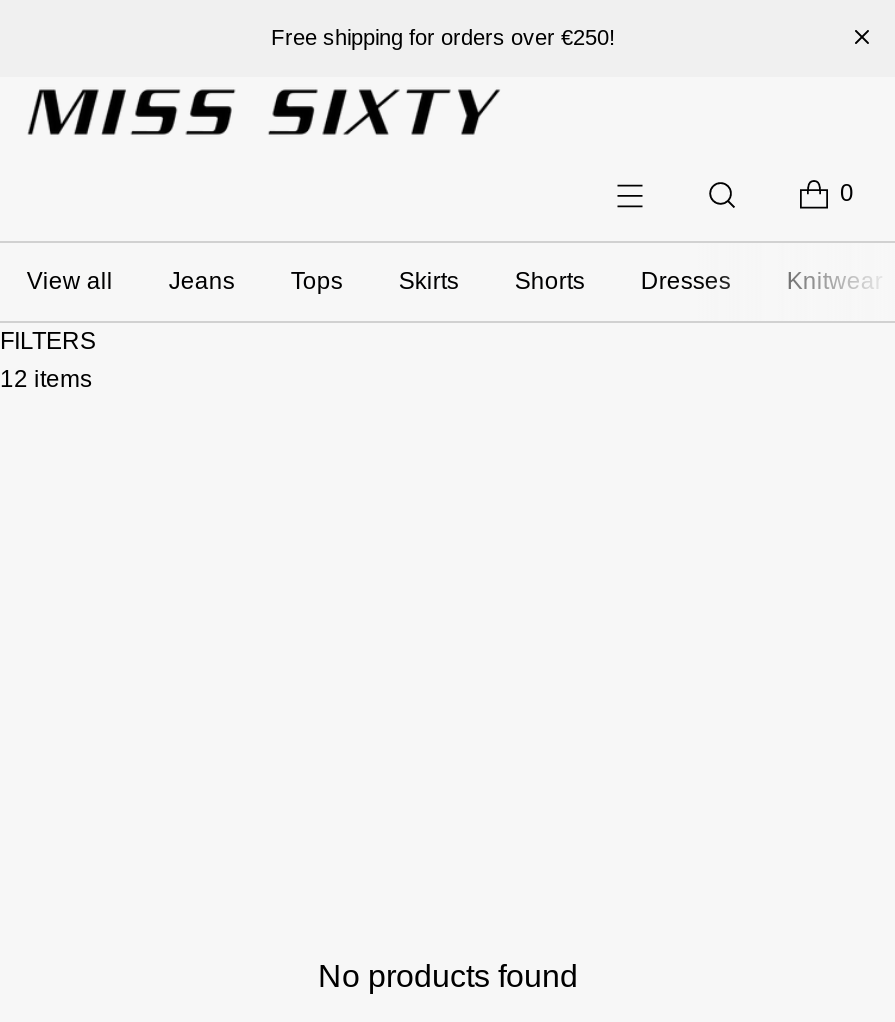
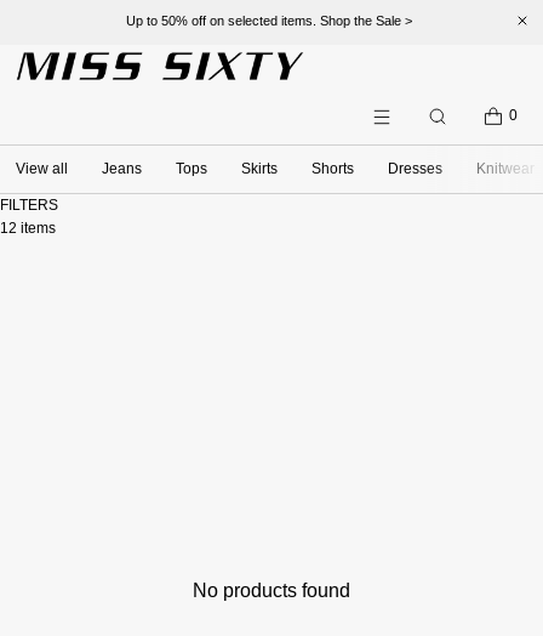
[271,25,615,49] Free shipping for orders over €250! -> [125,13,411,28] Up to 50% off on selected items. Shop the Sale >

